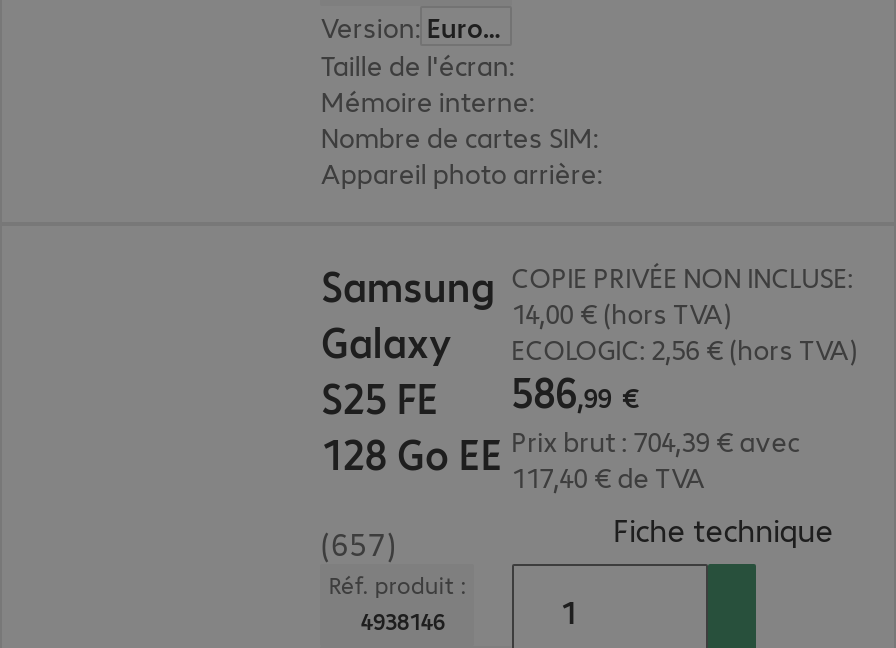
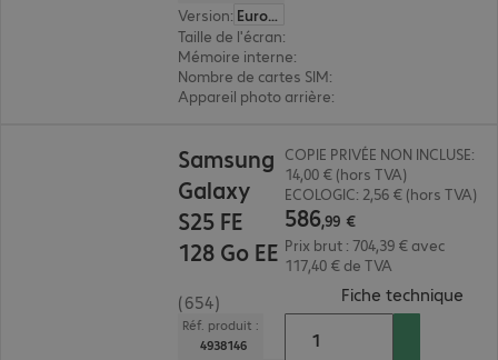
[321,522,397,564] (657) -> [178,290,221,313] (654)

